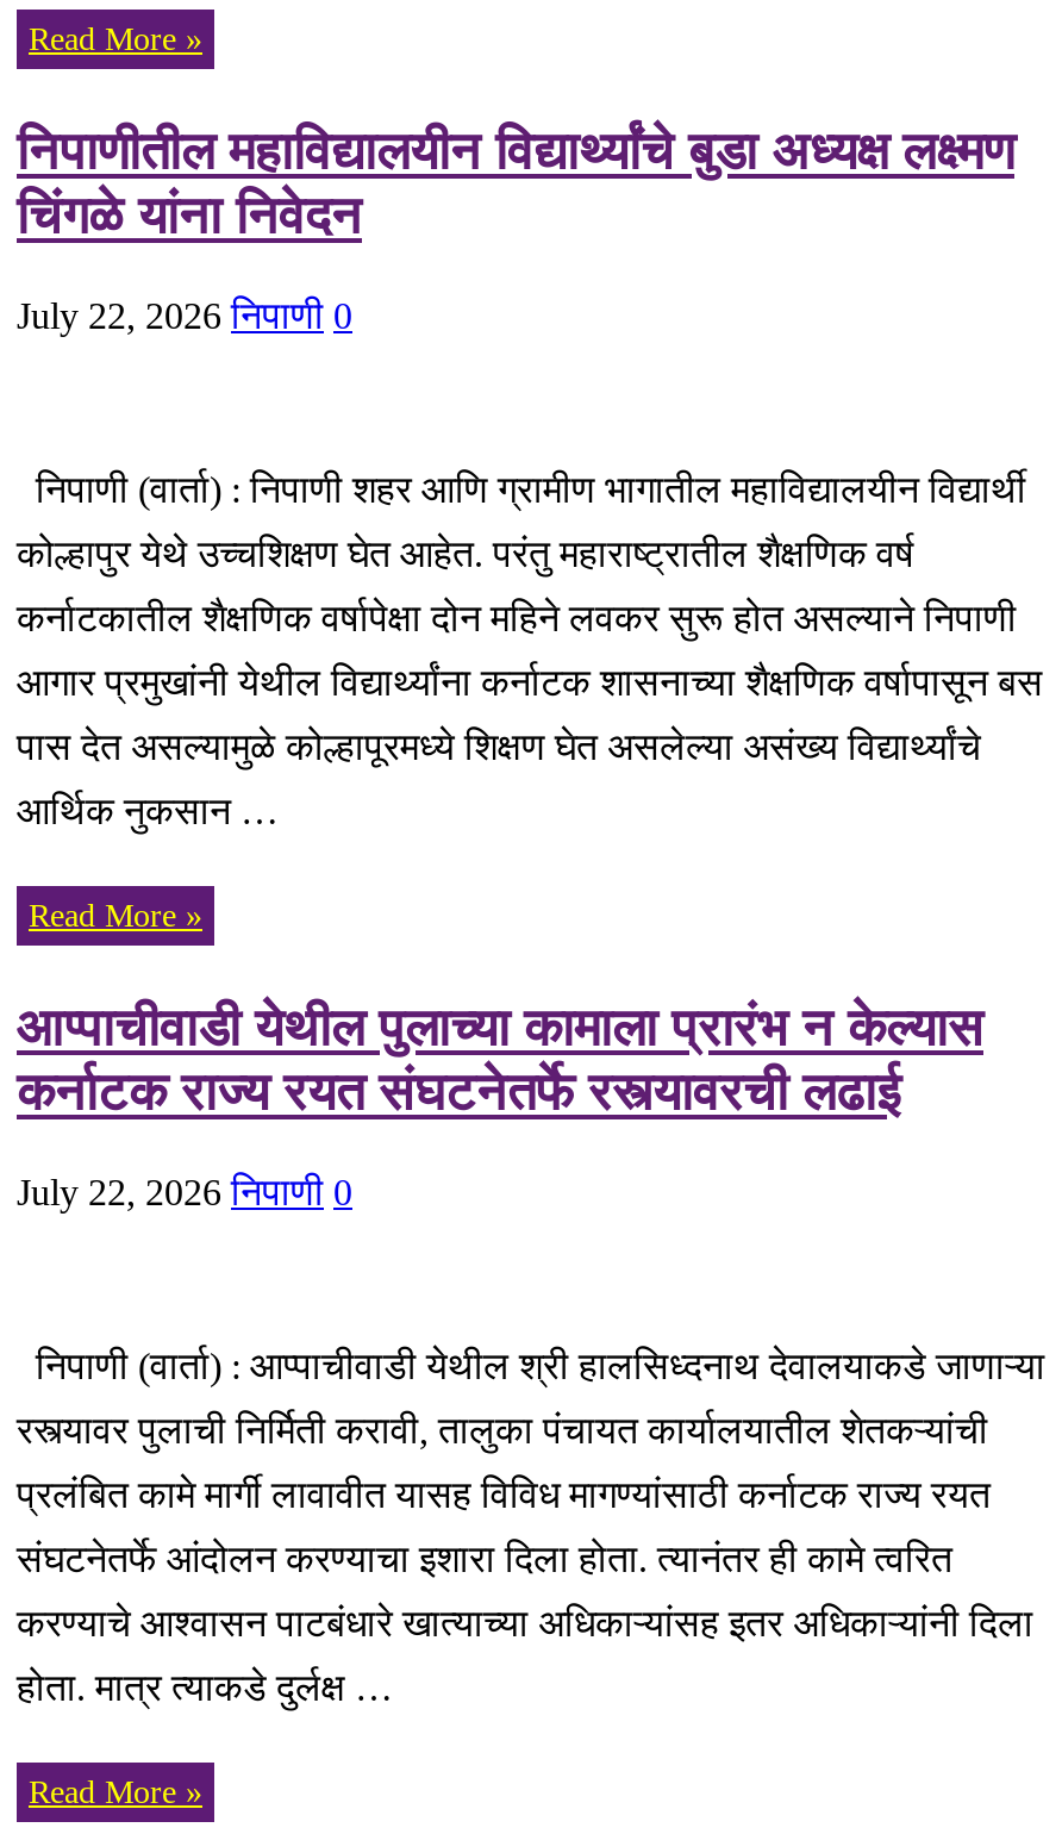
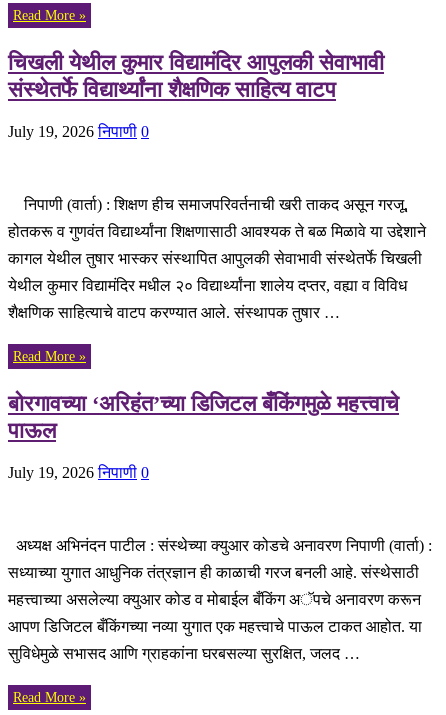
[17,122,1014,337] निपाणीतील महाविद्यालयीन विद्यार्थ्यांचे बुडा अध्यक्ष लक्ष्मण | चिंगळे यांना निवेदन | July 22, 2026 निपाणी 0 -> [8,50,384,140] चिखली येथील कुमार विद्यामंदिर आपुलकी सेवाभावी | संस्थेतर्फे विद्यार्थ्यांना शैक्षणिक साहित्य वाटप | July 19, 2026 निपाणी 0
[17,470,1043,832] निपाणी (वार्ता) : निपाणी शहर आणि ग्रामीण भागातील महाविद्यालयीन विद्यार्थी | कोल्हापुर येथे उच्चशिक्षण घेत आहेत. परंतु महाराष्ट्रातील शैक्षणिक वर्ष | कर्नाटकातील शैक्षणिक वर्षापेक्षा दोन महिने लवकर सुरू होत असल्याने निपाणी | आगार प्रमुखांनी येथील विद्यार्थ्यांना कर्नाटक शासनाच्या शैक्षणिक वर्षापासून बस | पास देत असल्यामुळे कोल्हापूरमध्ये शिक्षण घेत असलेल्या असंख्य विद्यार्थ्यांचे | आर्थिक नुकसान … -> [8,196,426,321] निपाणी (वार्ता) : शिक्षण हीच समाजपरिवर्तनाची खरी ताकद असून गरजू, | होतकरू व गुणवंत विद्यार्थ्यांना शिक्षणासाठी आवश्यक ते बळ मिळावे या उद्देशाने | कागल येथील तुषार भास्कर संस्थापित आपुलकी सेवाभावी संस्थेतर्फे चिखली | येथील कुमार विद्यामंदिर मधील २० विद्यार्थ्यांना शालेय दप्तर, वह्या व विविध | शैक्षणिक साहित्याचे वाटप करण्यात आले. संस्थापक तुषार …
[17,998,983,1213] आप्पाचीवाडी येथील पुलाच्या कामाला प्रारंभ न केल्यास | कर्नाटक राज्य रयत संघटनेतर्फे रस्त्यावरची लढाई | July 22, 2026 निपाणी 0 -> [8,391,399,481] बोरगावच्या ‘अरिहंत’च्या डिजिटल बँकिंगमुळे महत्त्वाचे | पाऊल | July 19, 2026 निपाणी 0
[17,1346,1045,1708] निपाणी (वार्ता) : आप्पाचीवाडी येथील श्री हालसिध्दनाथ देवालयाकडे जाणाऱ्या | रस्त्यावर पुलाची निर्मिती करावी, तालुका पंचायत कार्यालयातील शेतकऱ्यांची | प्रलंबित कामे मार्गी लावावीत यासह विविध मागण्यांसाठी कर्नाटक राज्य रयत | संघटनेतर्फे आंदोलन करण्याचा इशारा दिला होता. त्यानंतर ही कामे त्वरित | करण्याचे आश्वासन पाटबंधारे खात्याच्या अधिकाऱ्यांसह इतर अधिकाऱ्यांनी दिला | होता. मात्र त्याकडे दुर्लक्ष … -> [8,537,432,662] अध्यक्ष अभिनंदन पाटील : संस्थेच्या क्युआर कोडचे अनावरण निपाणी (वार्ता) : | सध्याच्या युगात आधुनिक तंत्रज्ञान ही काळाची गरज बनली आहे. संस्थेसाठी | महत्त्वाच्या असलेल्या क्युआर कोड व मोबाईल बँकिंग अॅपचे अनावरण करून | आपण डिजिटल बँकिंगच्या नव्या युगात एक महत्त्वाचे पाऊल टाकत आहोत. या | सुविधेमुळे सभासद आणि ग्राहकांना घरबसल्या सुरक्षित, जलद …

